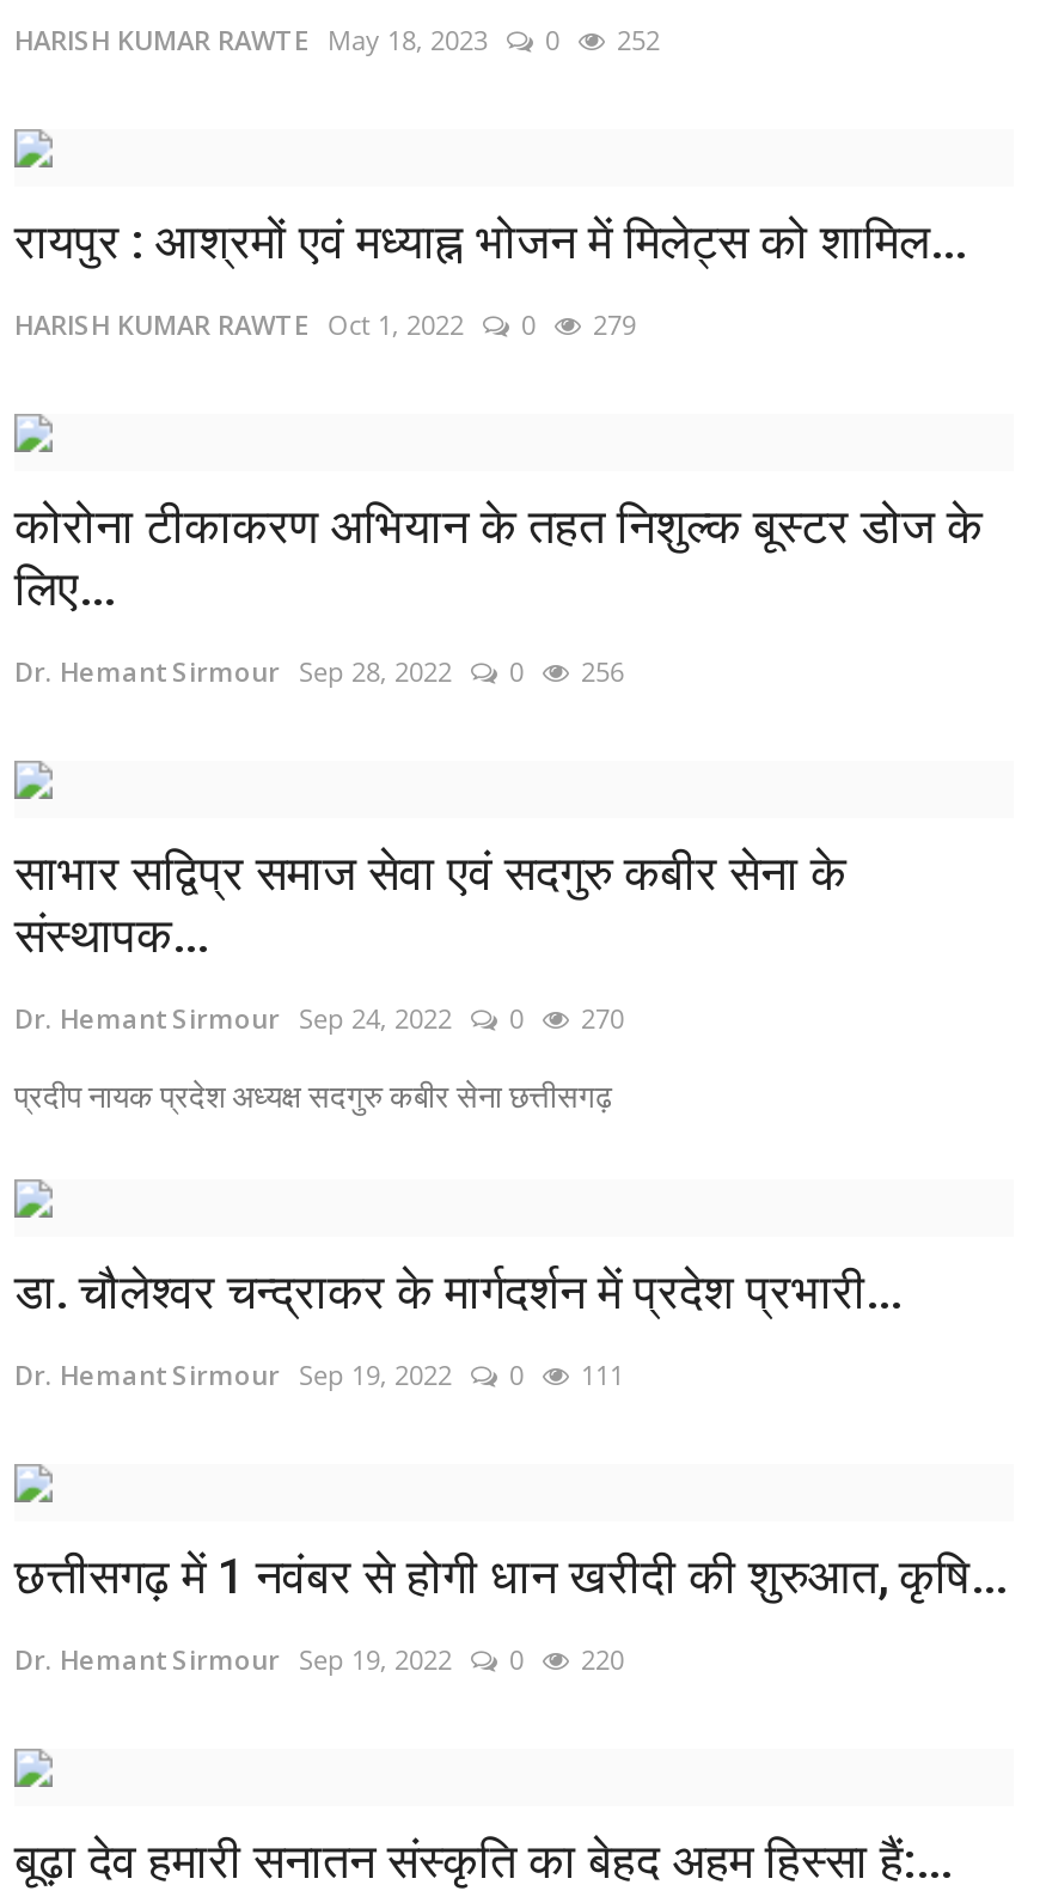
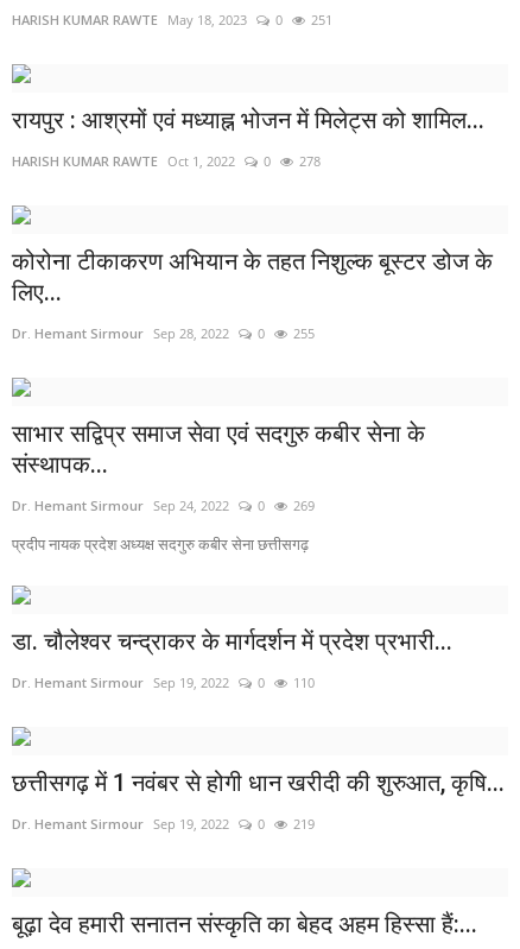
[14,22,660,57] HARISH KUMAR RAWTE May 18, 2023 0 252 -> [12,11,332,29] HARISH KUMAR RAWTE May 18, 2023 0 251
[14,306,636,342] HARISH KUMAR RAWTE Oct 1, 2022 0 279 -> [12,152,321,170] HARISH KUMAR RAWTE Oct 1, 2022 0 278
[14,653,624,689] Dr. Hemant Sirmour Sep 28, 2022 0 256 -> [12,324,315,342] Dr. Hemant Sirmour Sep 28, 2022 0 255
[14,1000,624,1036] Dr. Hemant Sirmour Sep 24, 2022 0 270 -> [12,496,315,514] Dr. Hemant Sirmour Sep 24, 2022 0 269
[14,1356,624,1392] Dr. Hemant Sirmour Sep 19, 2022 0 111 -> [12,673,315,691] Dr. Hemant Sirmour Sep 19, 2022 0 110
[14,1641,624,1677] Dr. Hemant Sirmour Sep 19, 2022 0 220 -> [12,815,315,833] Dr. Hemant Sirmour Sep 19, 2022 0 219

